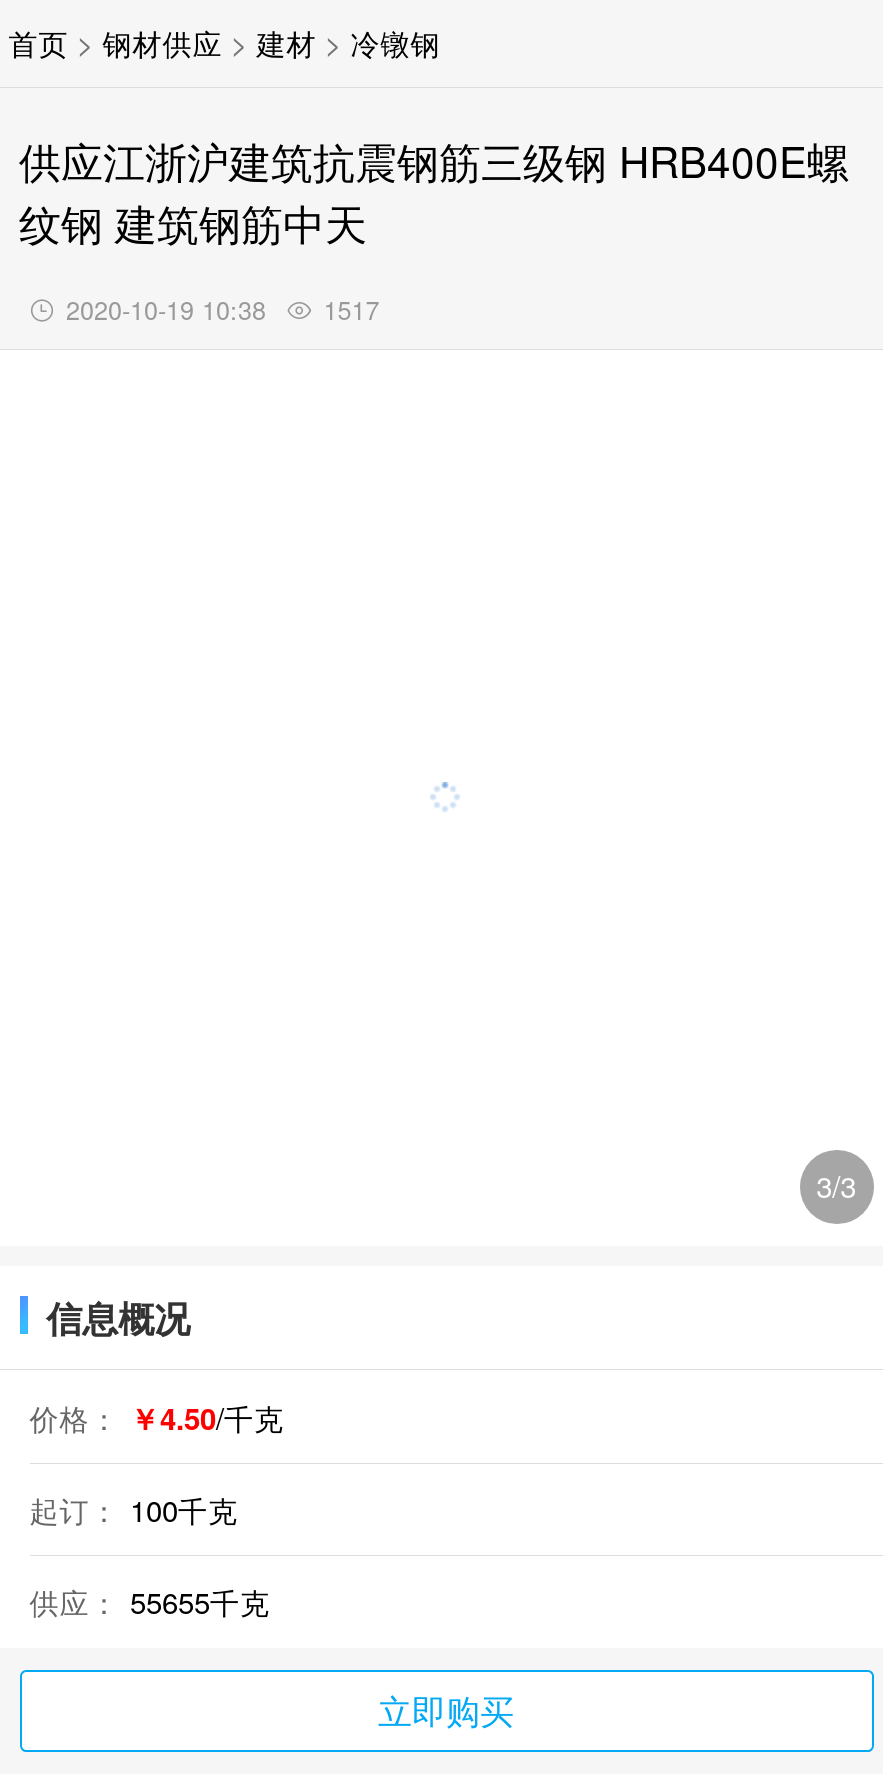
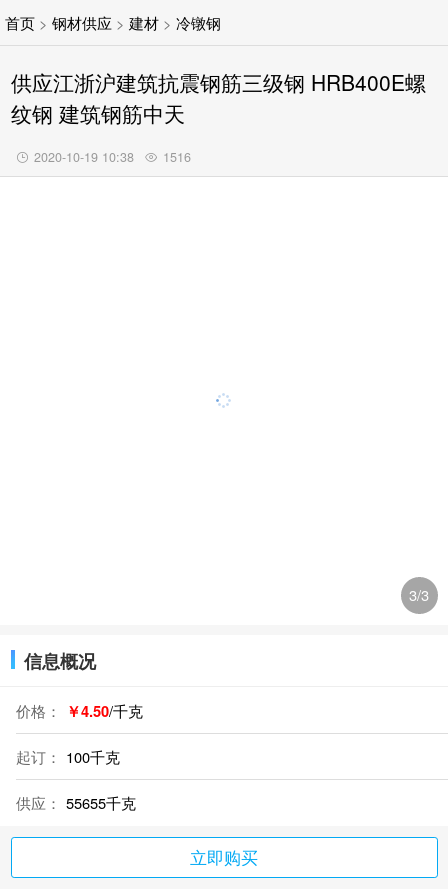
[66,293,380,329] 2020-10-19 10:38 1517 -> [34,148,191,166] 2020-10-19 10:38 1516

